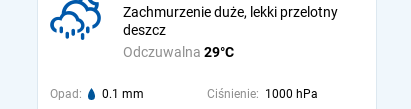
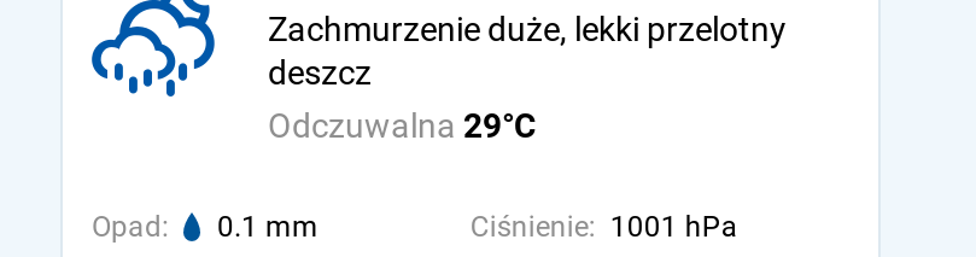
[207,87,318,101] Ciśnienie: 1000 hPa -> [470,210,738,244] Ciśnienie: 1001 hPa

